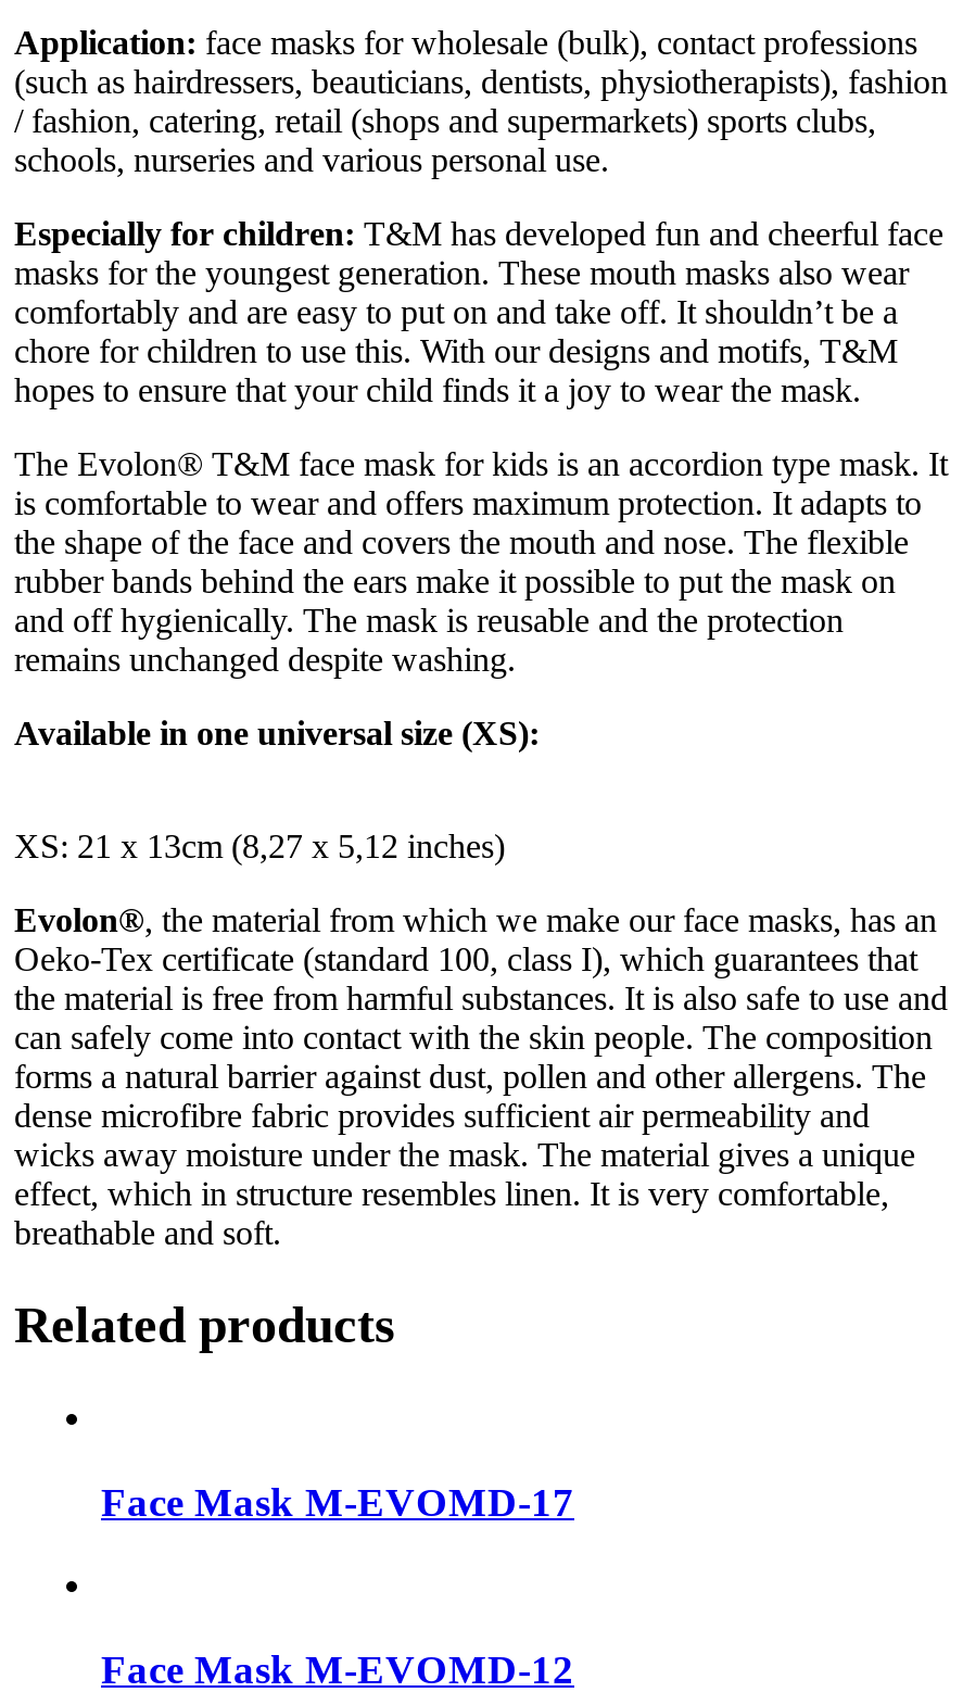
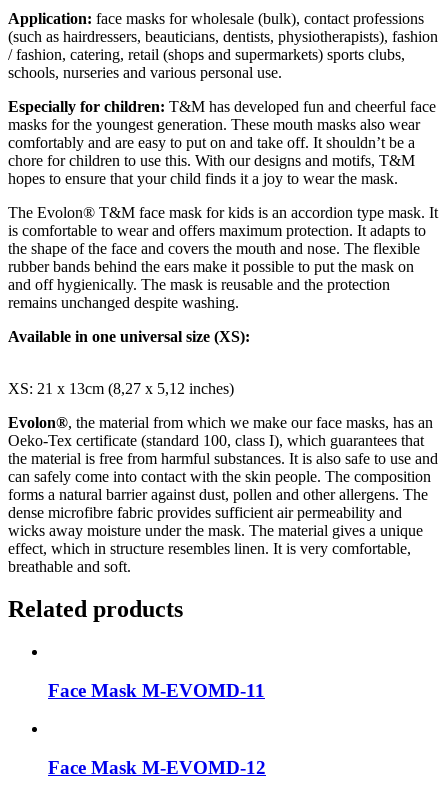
[101,1478,574,1524] Face Mask M-EVOMD-17 -> [48,679,265,700] Face Mask M-EVOMD-11

